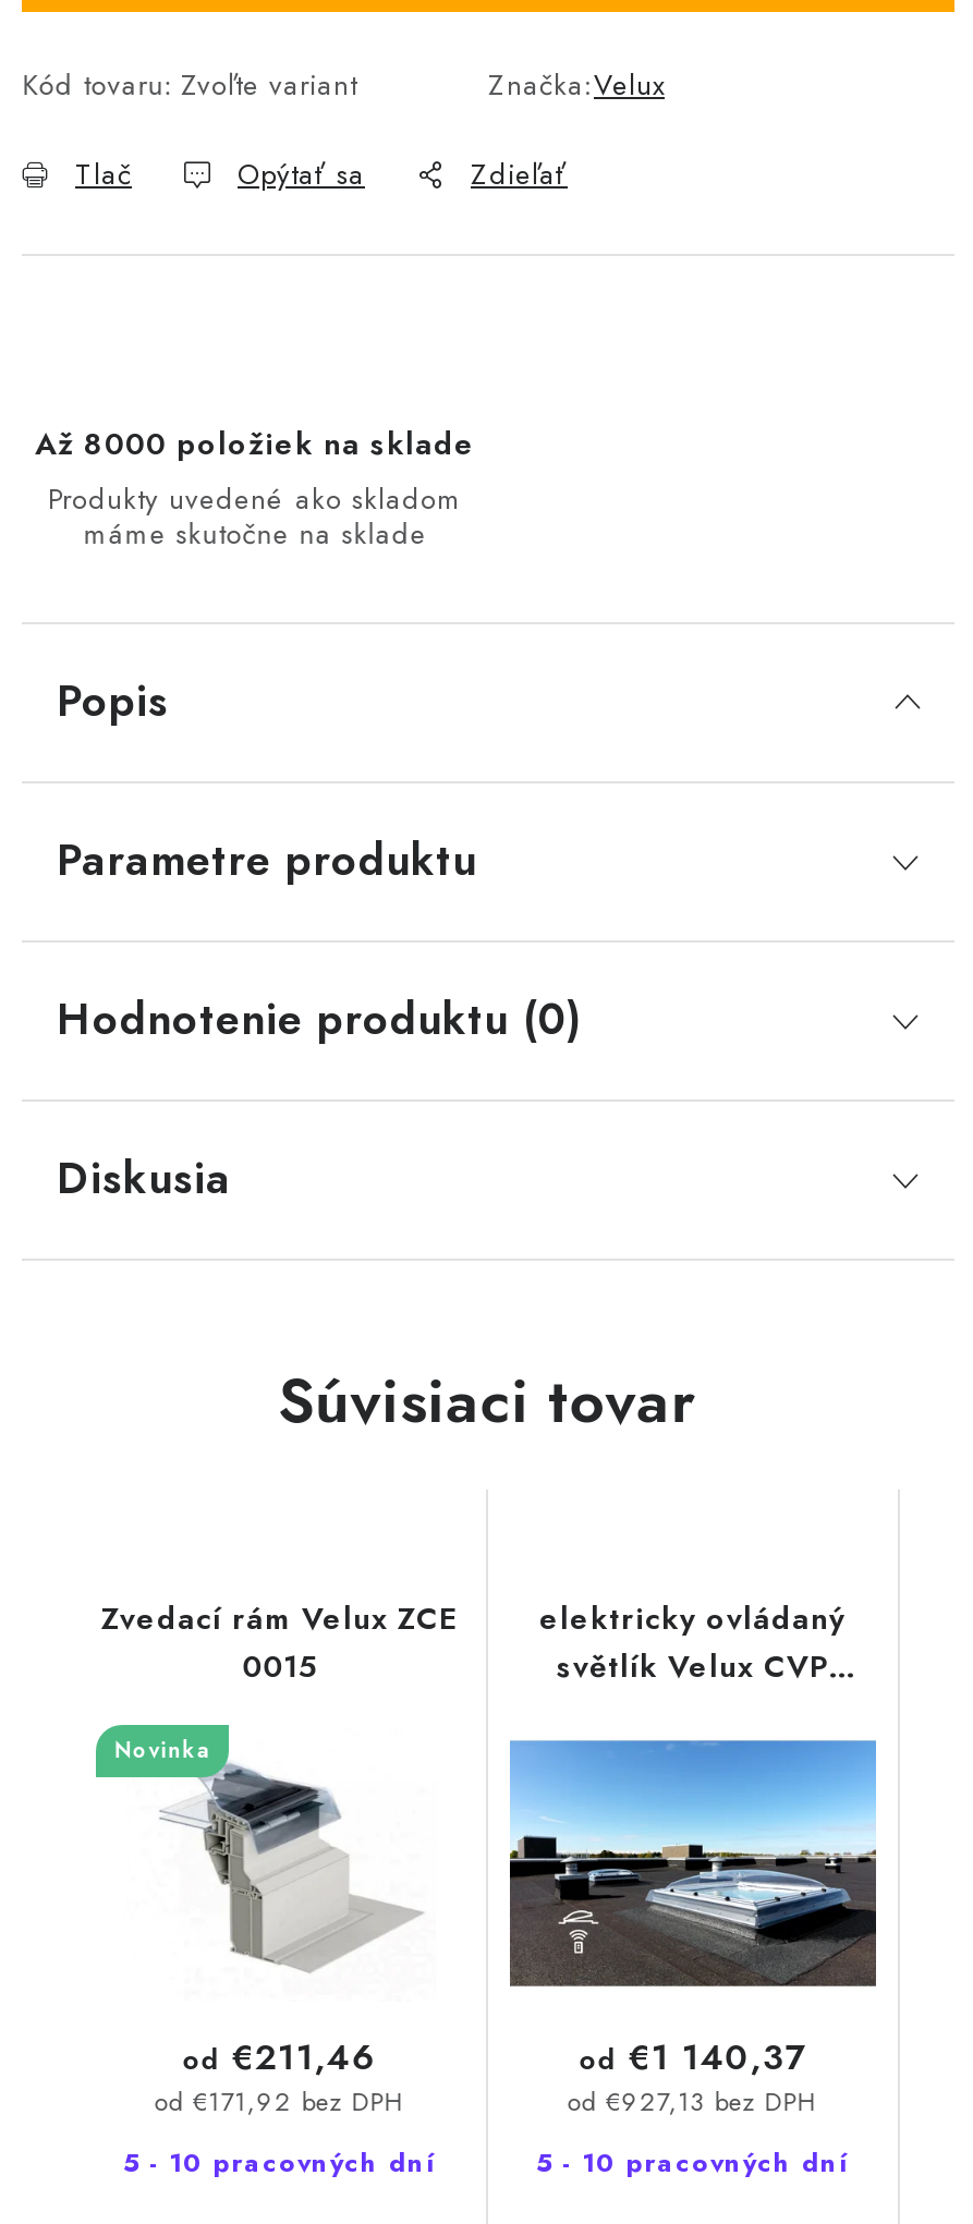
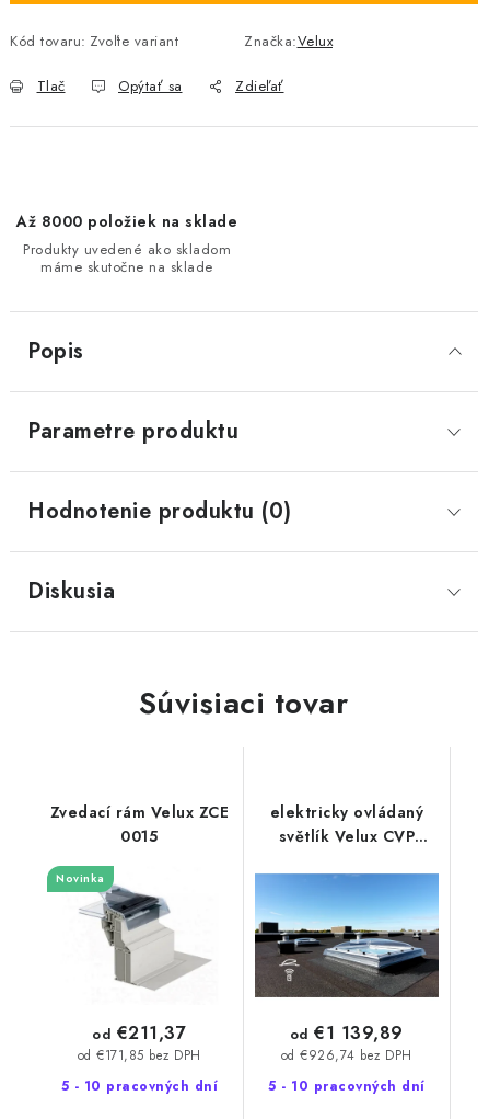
[183,2033,377,2083] od €211,46 -> [92,1021,186,1046] od €211,37
[579,2033,806,2083] od €1 140,37 -> [290,1021,403,1046] od €1 139,89
[154,2085,405,2120] od €171,92 bez DPH -> [77,1047,201,1064] od €171,85 bez DPH
[567,2085,818,2120] od €927,13 bez DPH -> [281,1047,412,1064] od €926,74 bez DPH

